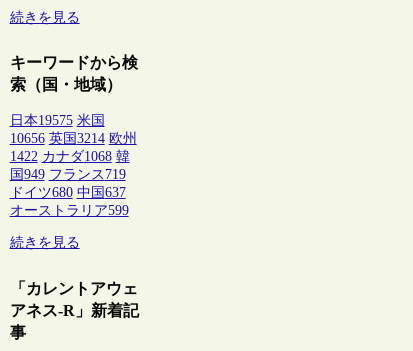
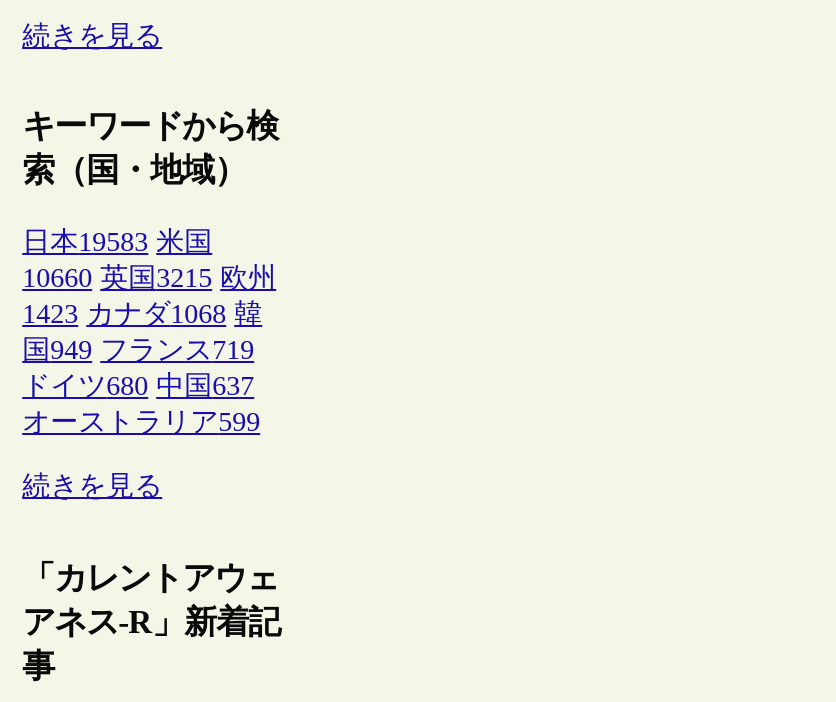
[10,113,105,128] 日本19575 米国 -> [22,228,212,258] 日本19583 米国
[10,131,137,146] 10656 英国3214 欧州 -> [22,264,276,294] 10660 英国3215 欧州
[10,149,130,164] 1422 カナダ1068 韓 -> [22,300,262,330] 1423 カナダ1068 韓

